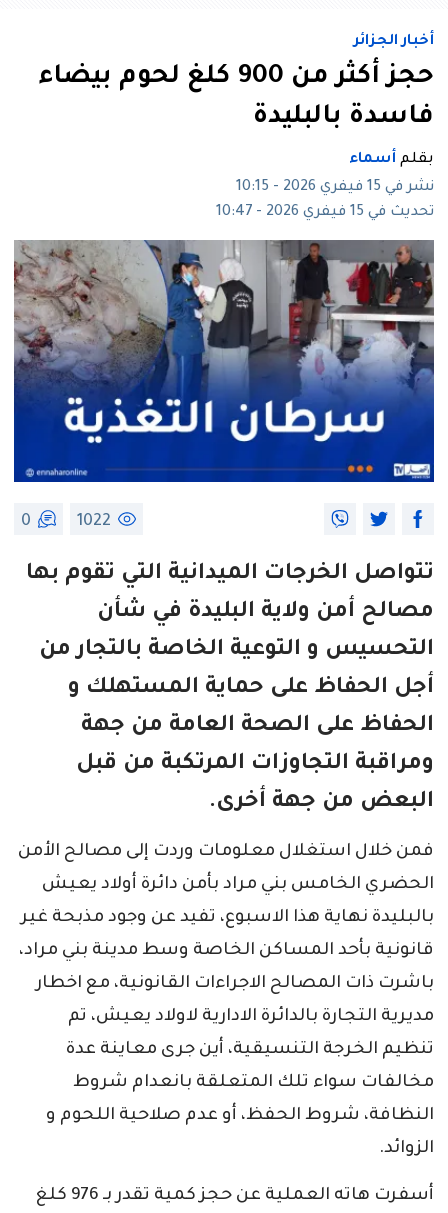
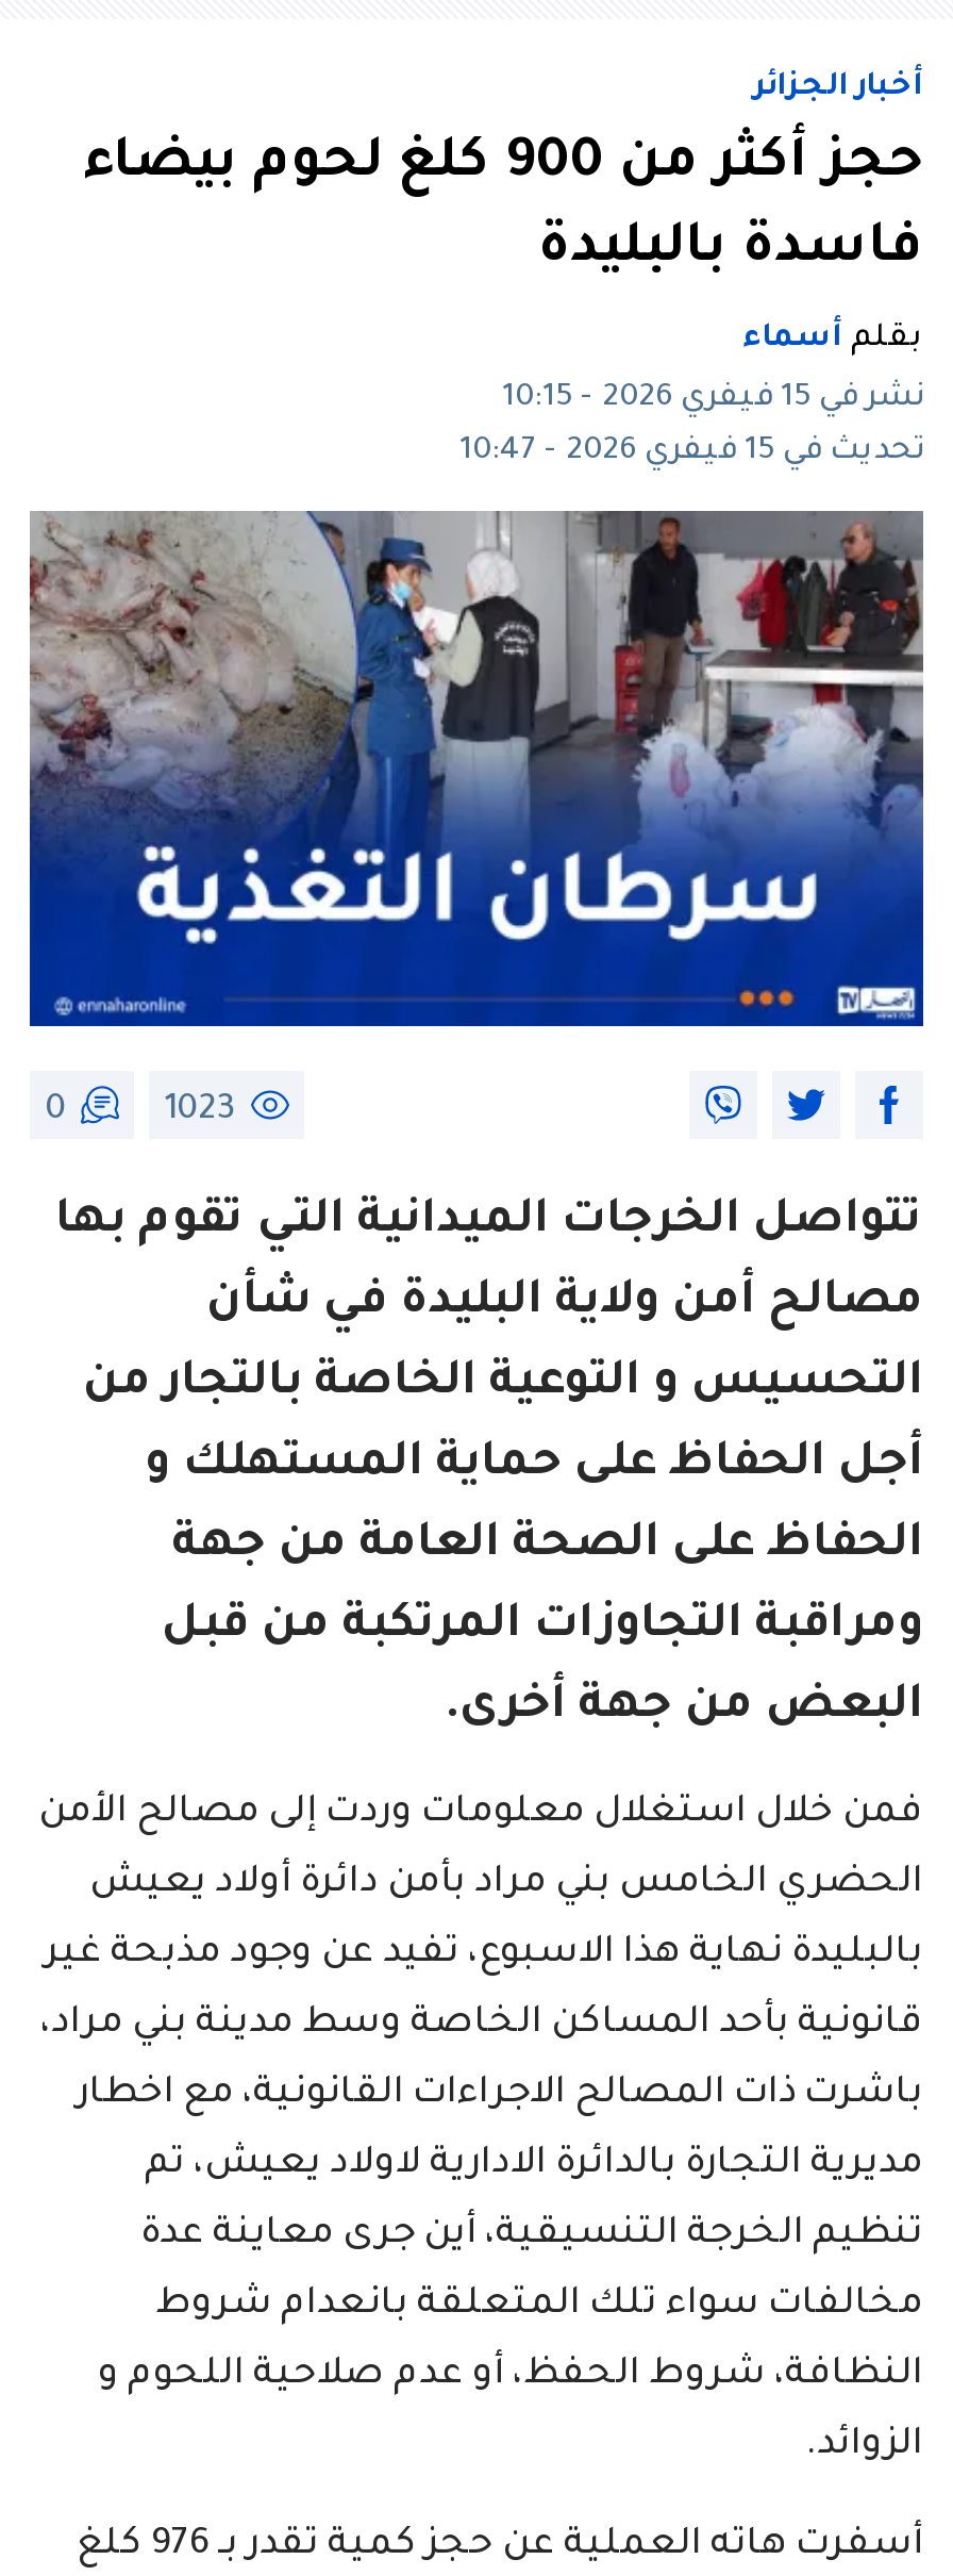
[77,512,111,530] 1022 -> [164,1091,236,1129] 1023

